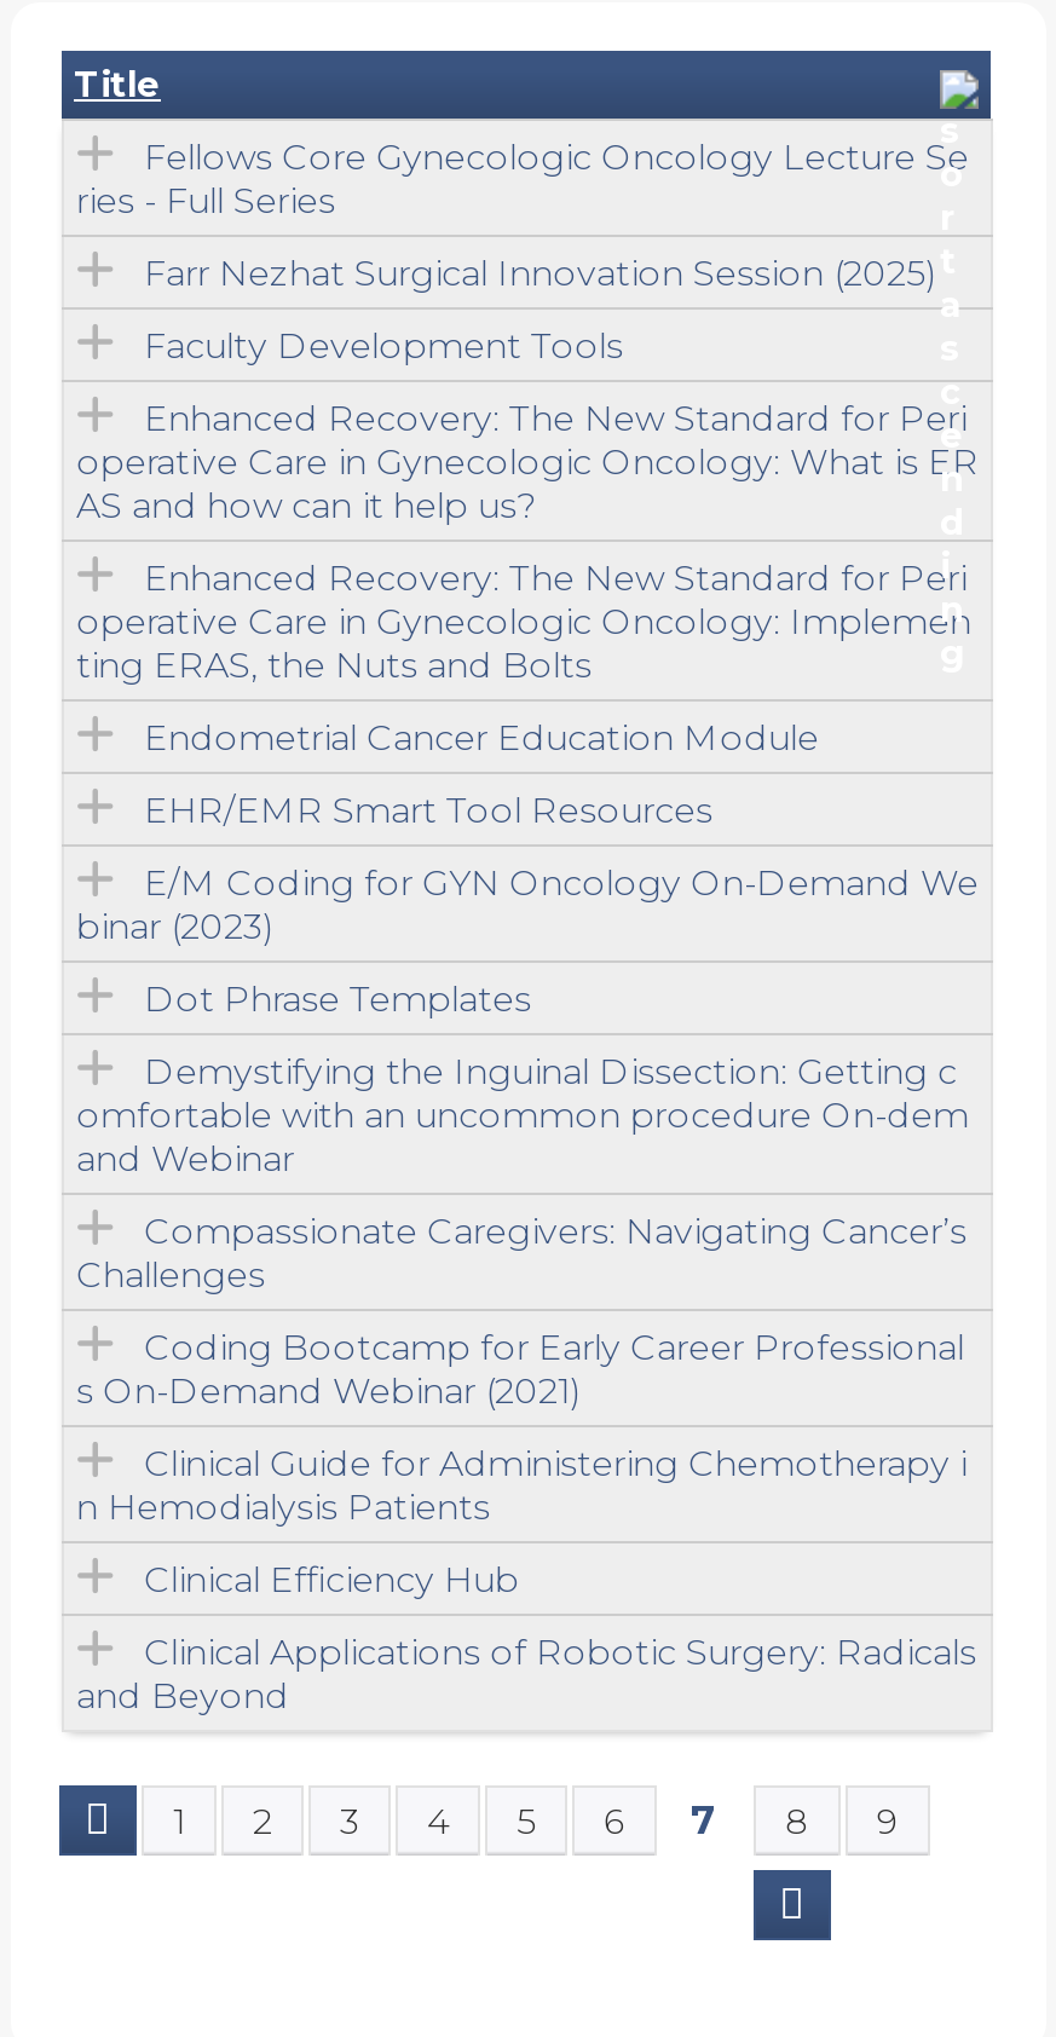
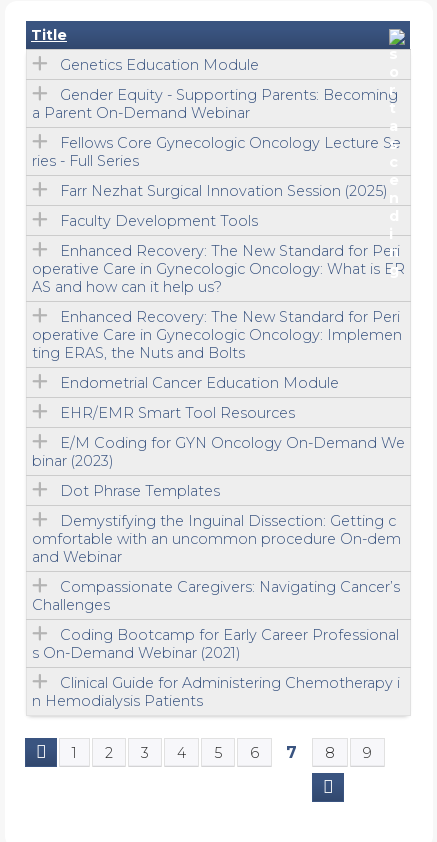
none -> [32,56,398,122] Genetics Education Module | Gender Equity - Supporting Parents: Becoming | a Parent On-Demand Webinar
moved [76,135,979,1529] -> [32,134,405,710]: Fellows Core Gynecologic Oncology Lecture Se | ries - Full Series | Farr Nezhat Surgical Innovation Session (2025) | ... | Clinical Guide for Administering Chemotherapy i | n Hemodialysis Patients
[76,1558,976,1717] Clinical Efficiency Hub | Clinical Applications of Robotic Surgery: Radicals | and Beyond -> none

